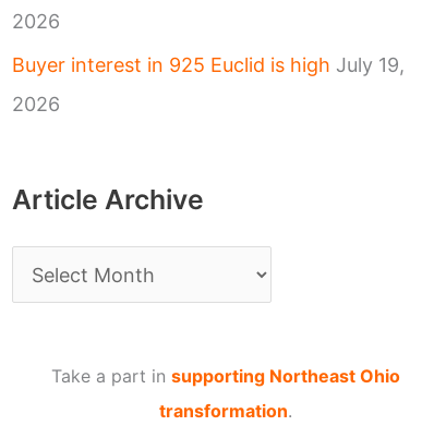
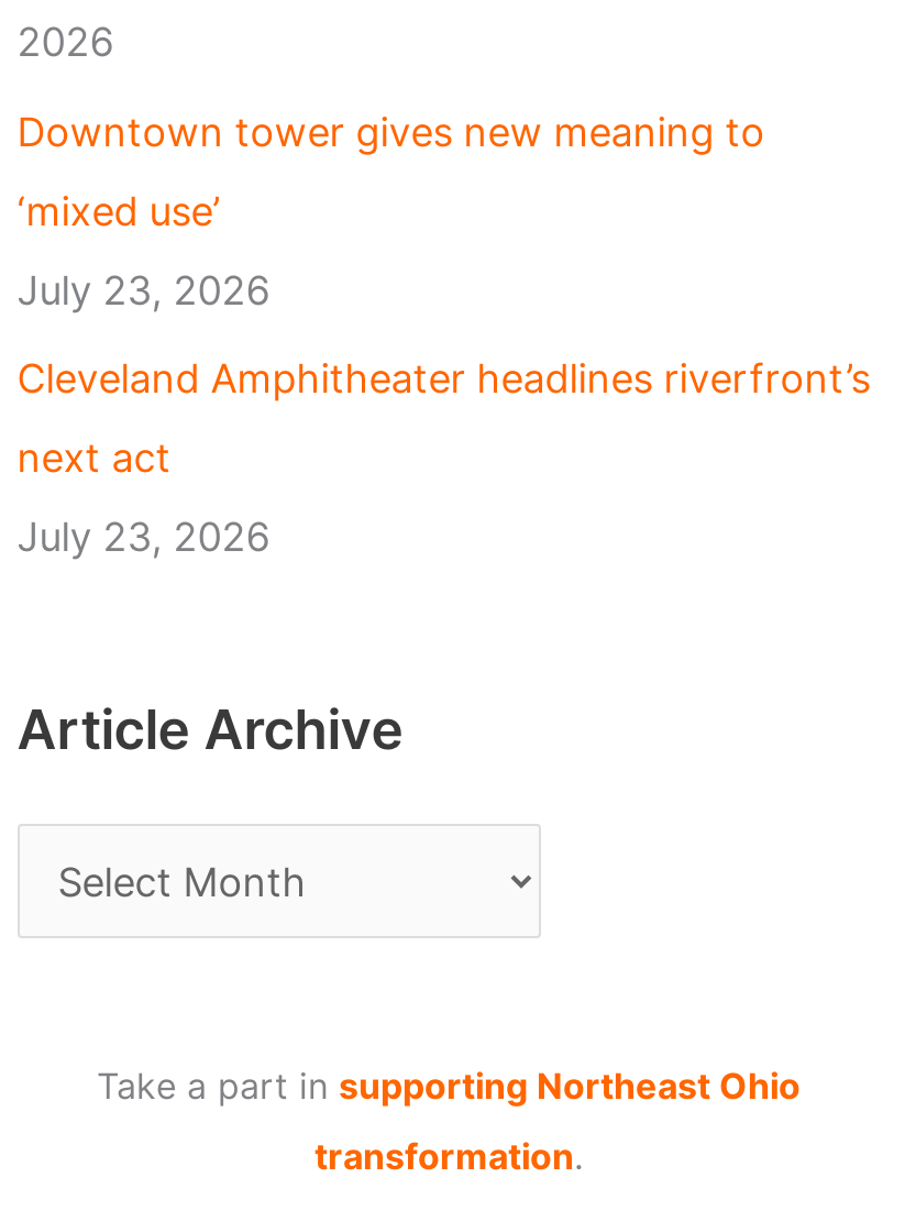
[12,54,404,116] Buyer interest in 925 Euclid is high July 19, | 2026 -> [17,108,870,561] Downtown tower gives new meaning to | ‘mixed use’ | July 23, 2026 | Cleveland Amphitheater headlines riverfront’s | next act | July 23, 2026

